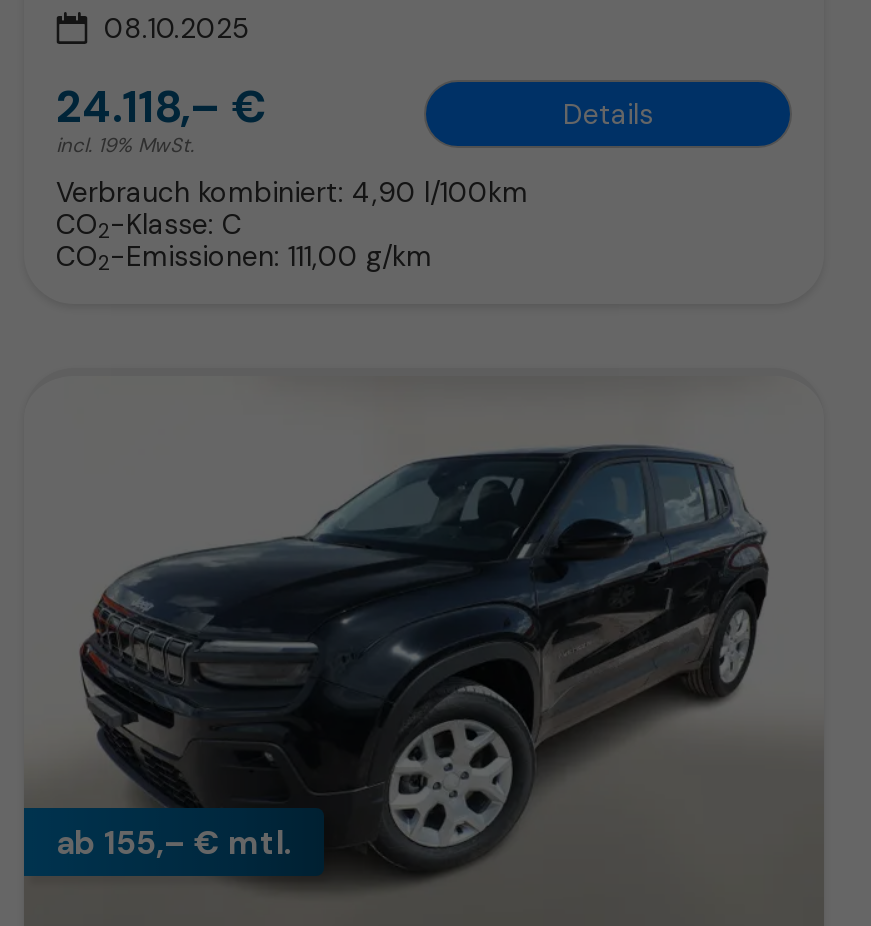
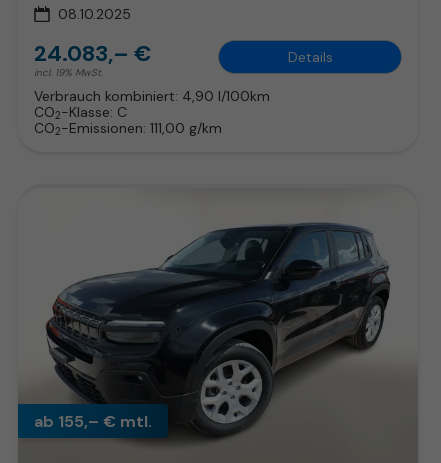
[56,78,266,136] 24.118,– € -> [34,39,151,68] 24.083,– €

